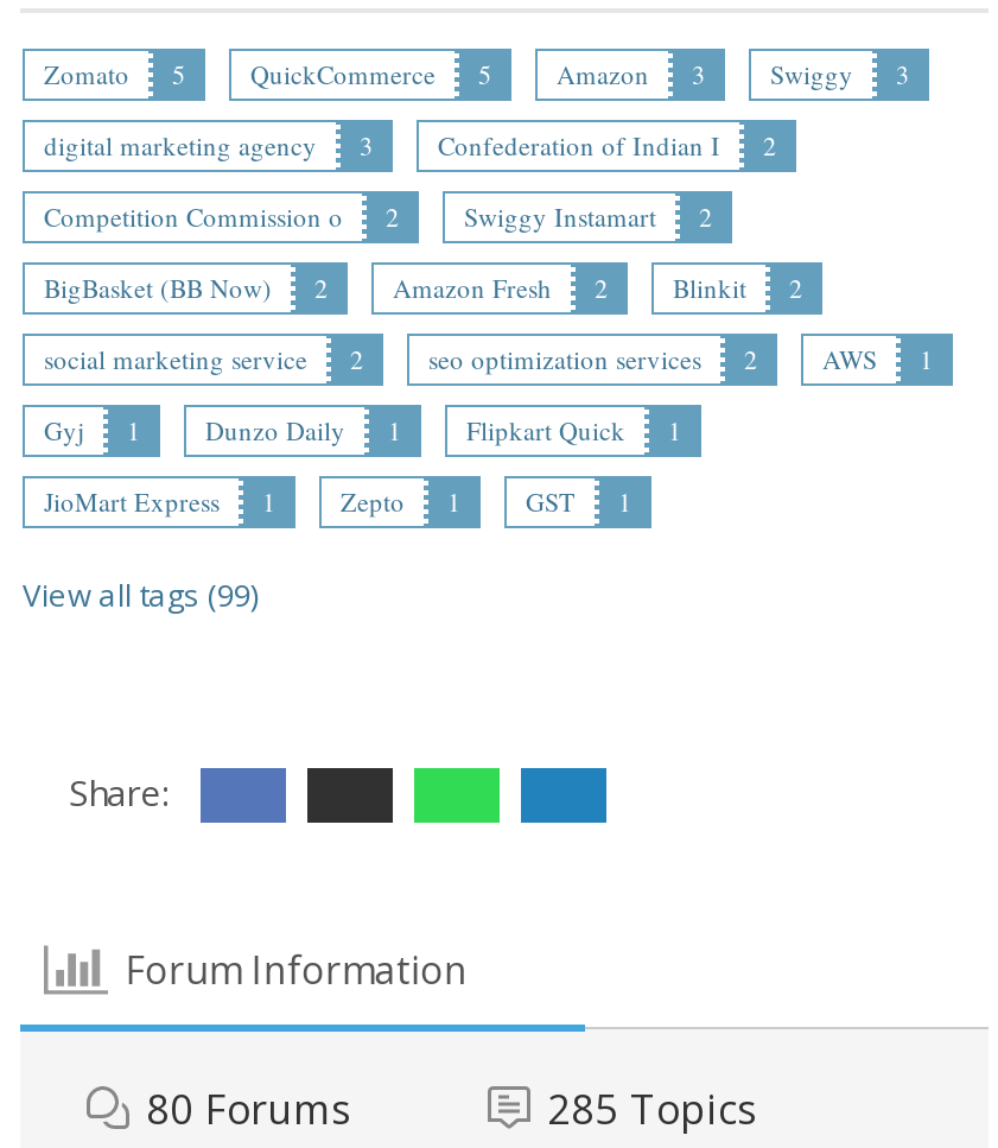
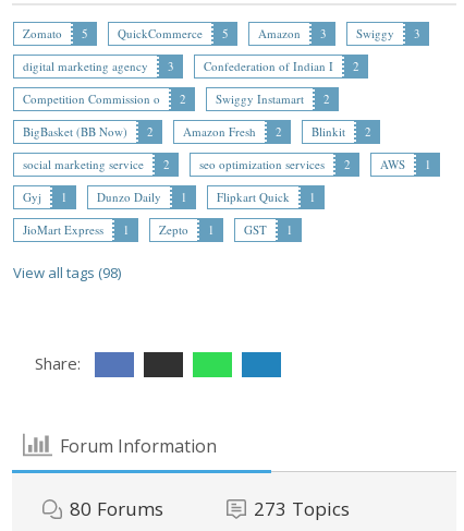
[23,572,258,615] View all tags (99) -> [13,263,121,282] View all tags (98)
[547,1080,756,1135] 285 Topics -> [254,496,350,521] 273 Topics

